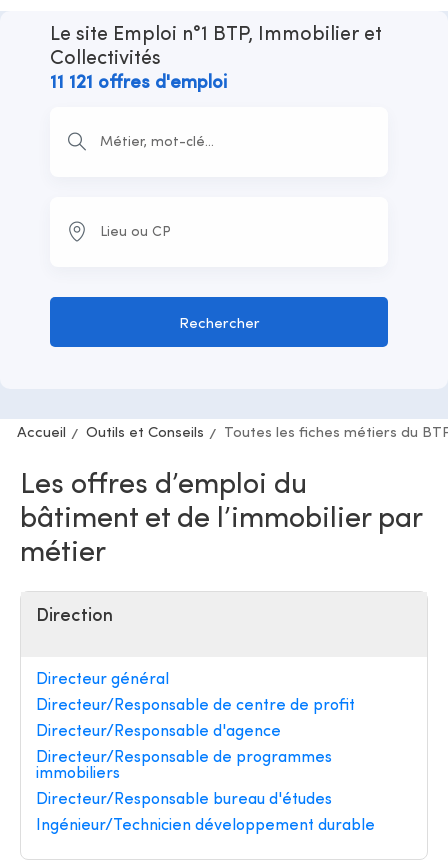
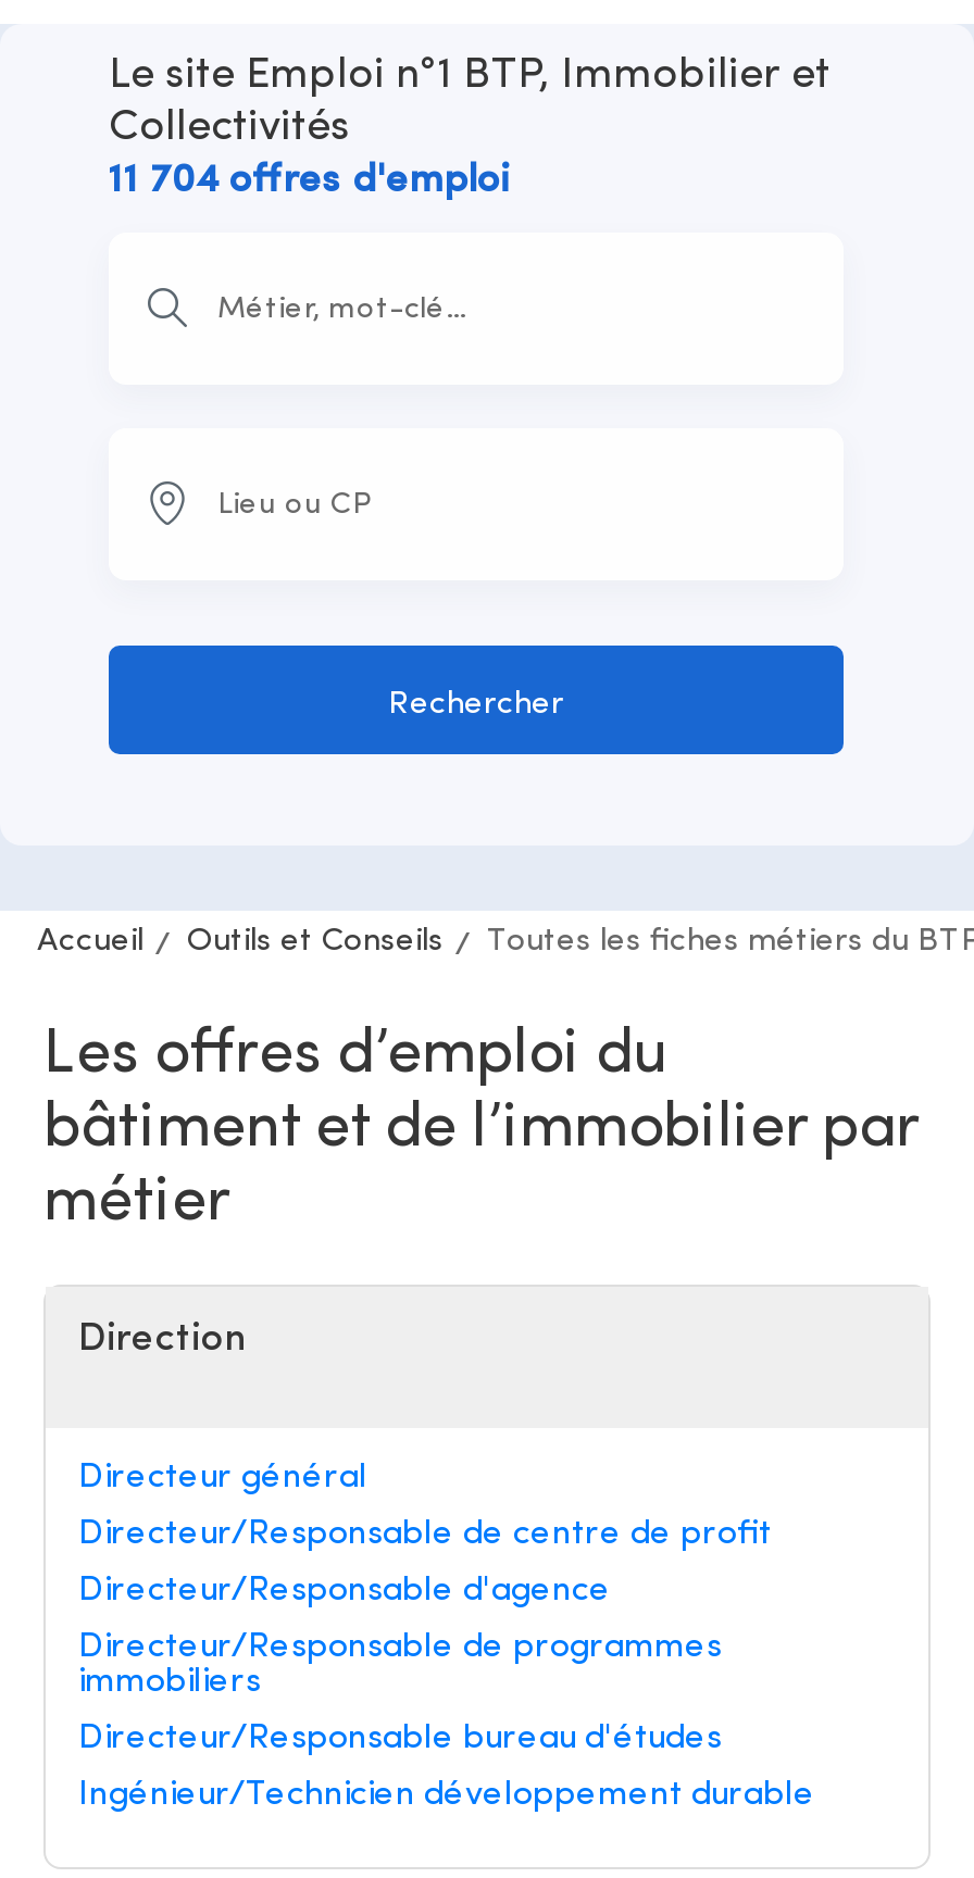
[50,74,227,93] 11 121 offres d'emploi -> [109,161,509,202] 11 704 offres d'emploi

